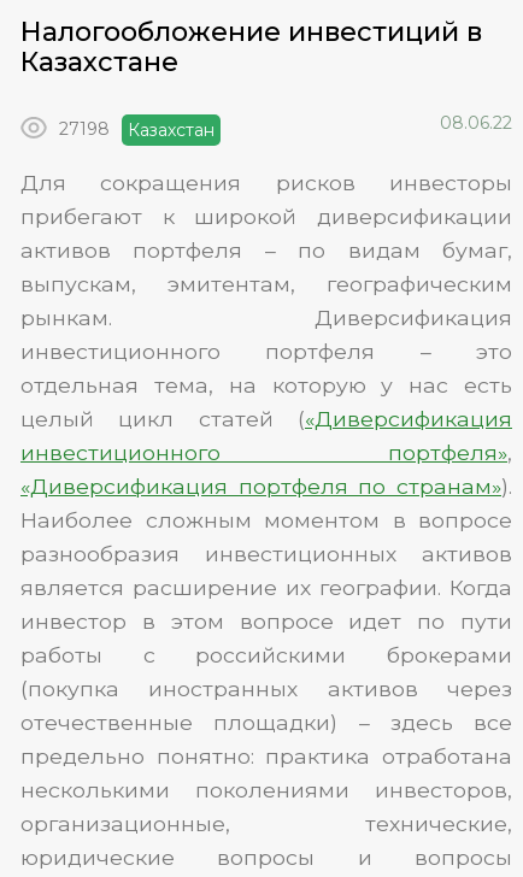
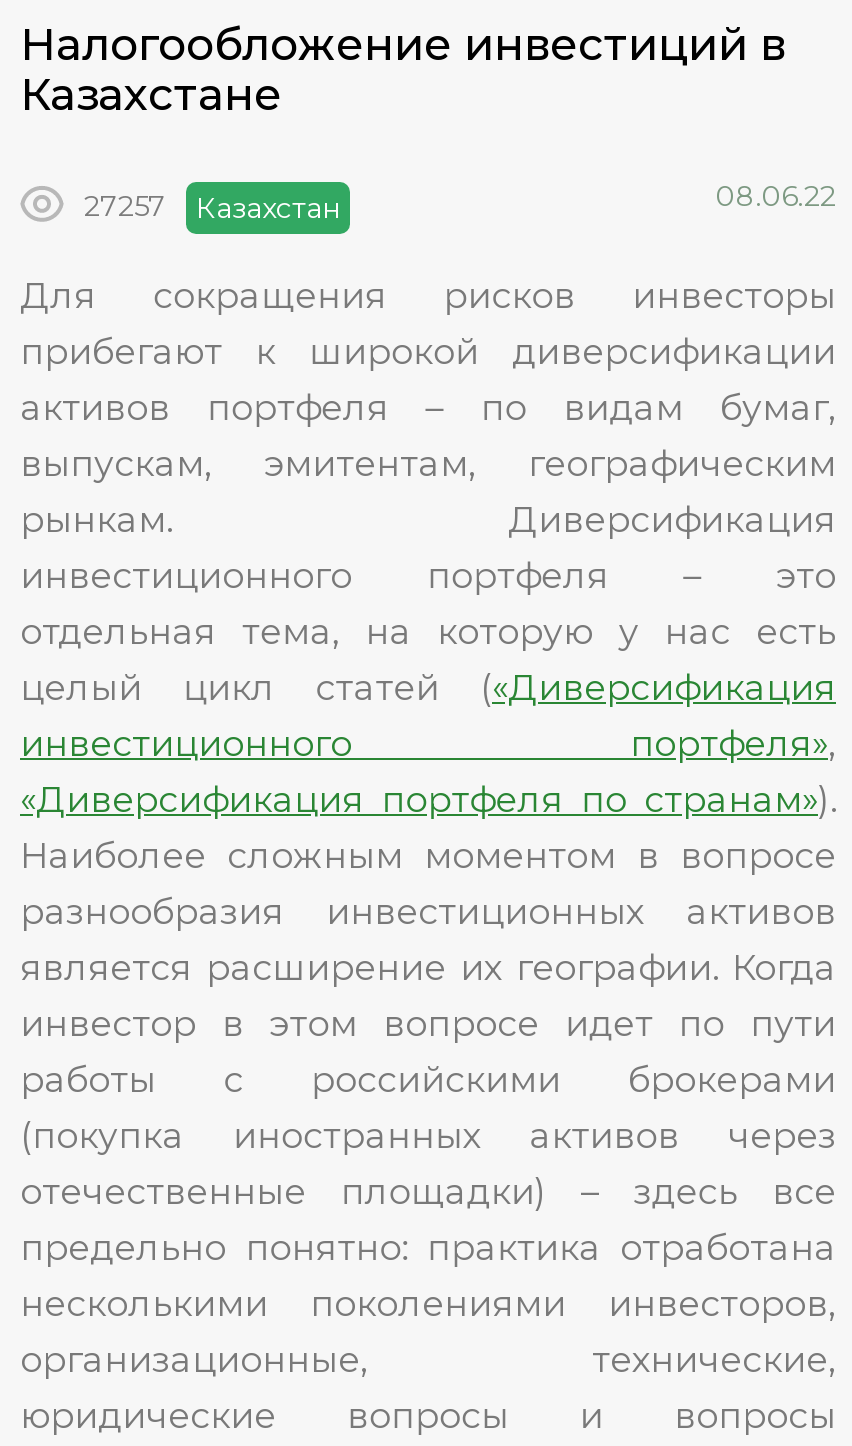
[59,118,215,141] 27198 Казахстан -> [84,188,340,225] 27257 Казахстан

